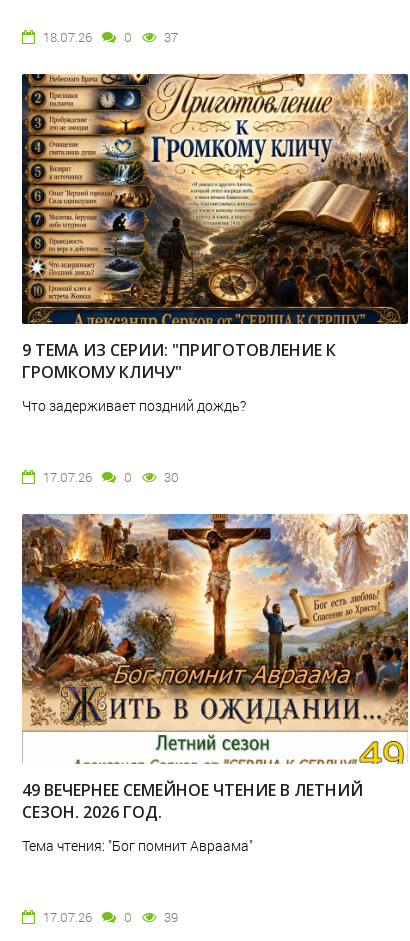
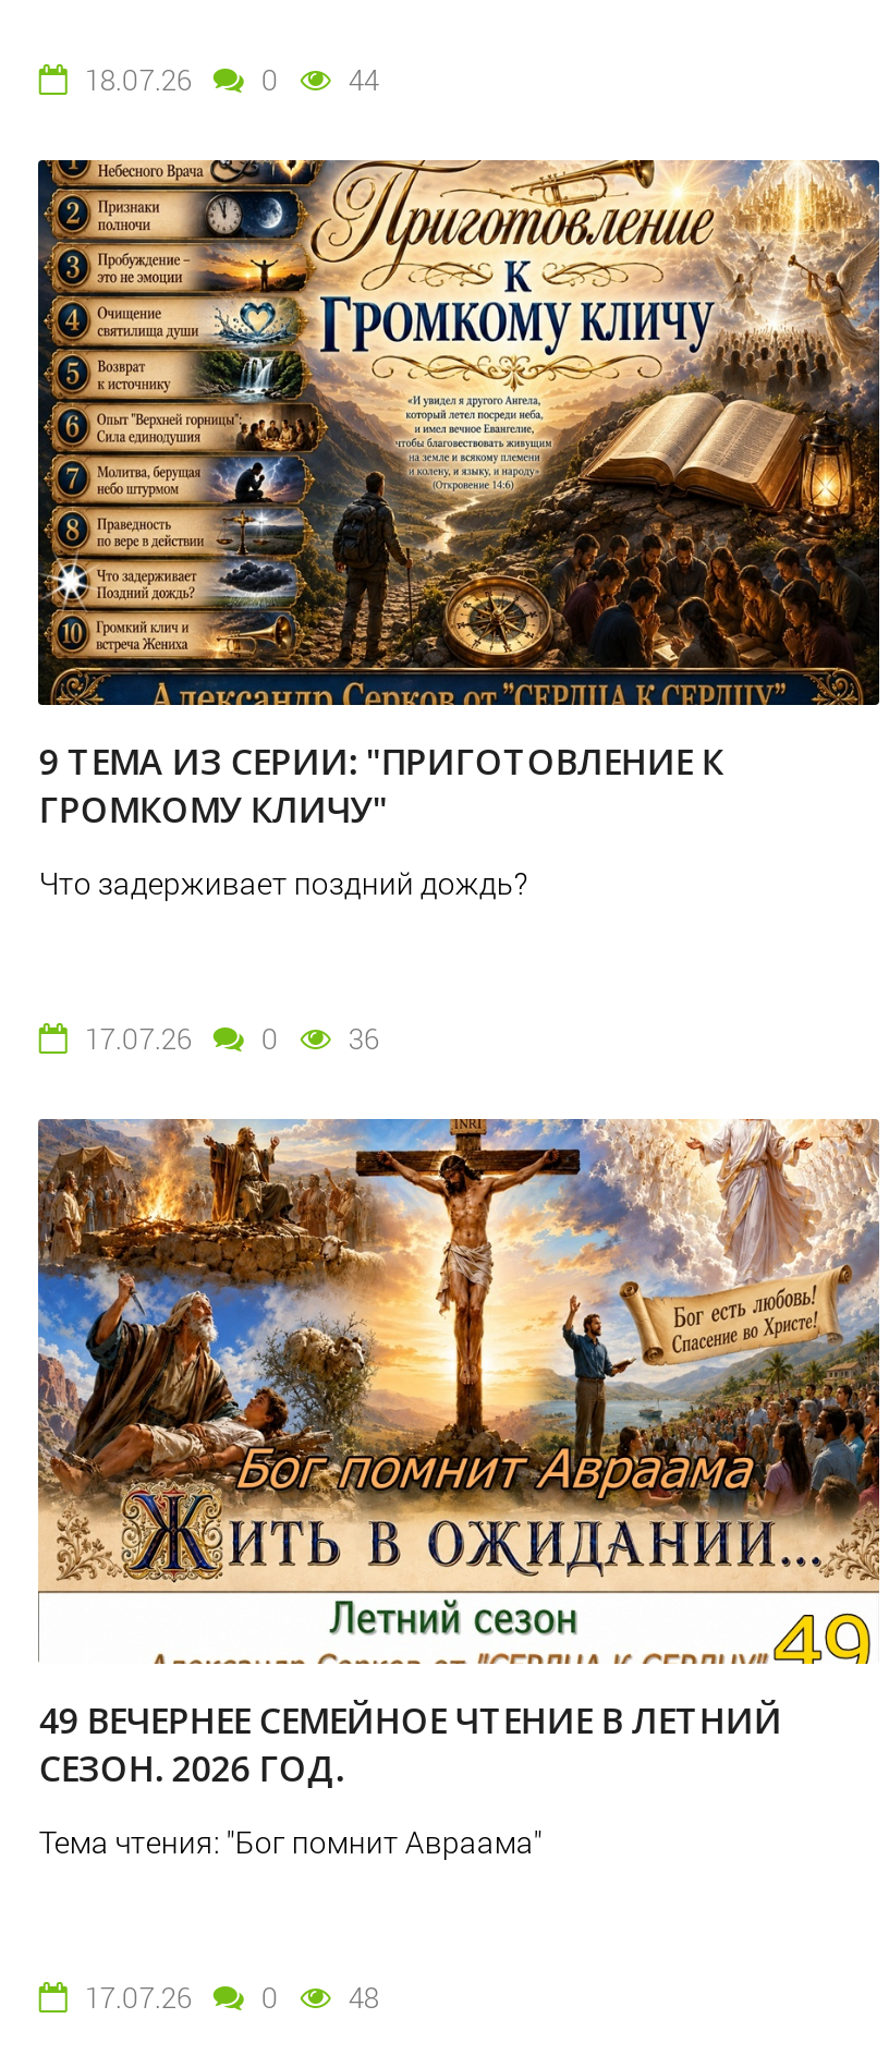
[40,28,178,46] 18.07.26 0 37 -> [78,60,379,99] 18.07.26 0 44
[40,468,179,486] 17.07.26 0 30 -> [78,1019,379,1058] 17.07.26 0 36
[40,908,178,926] 17.07.26 0 39 -> [78,1978,379,2017] 17.07.26 0 48

